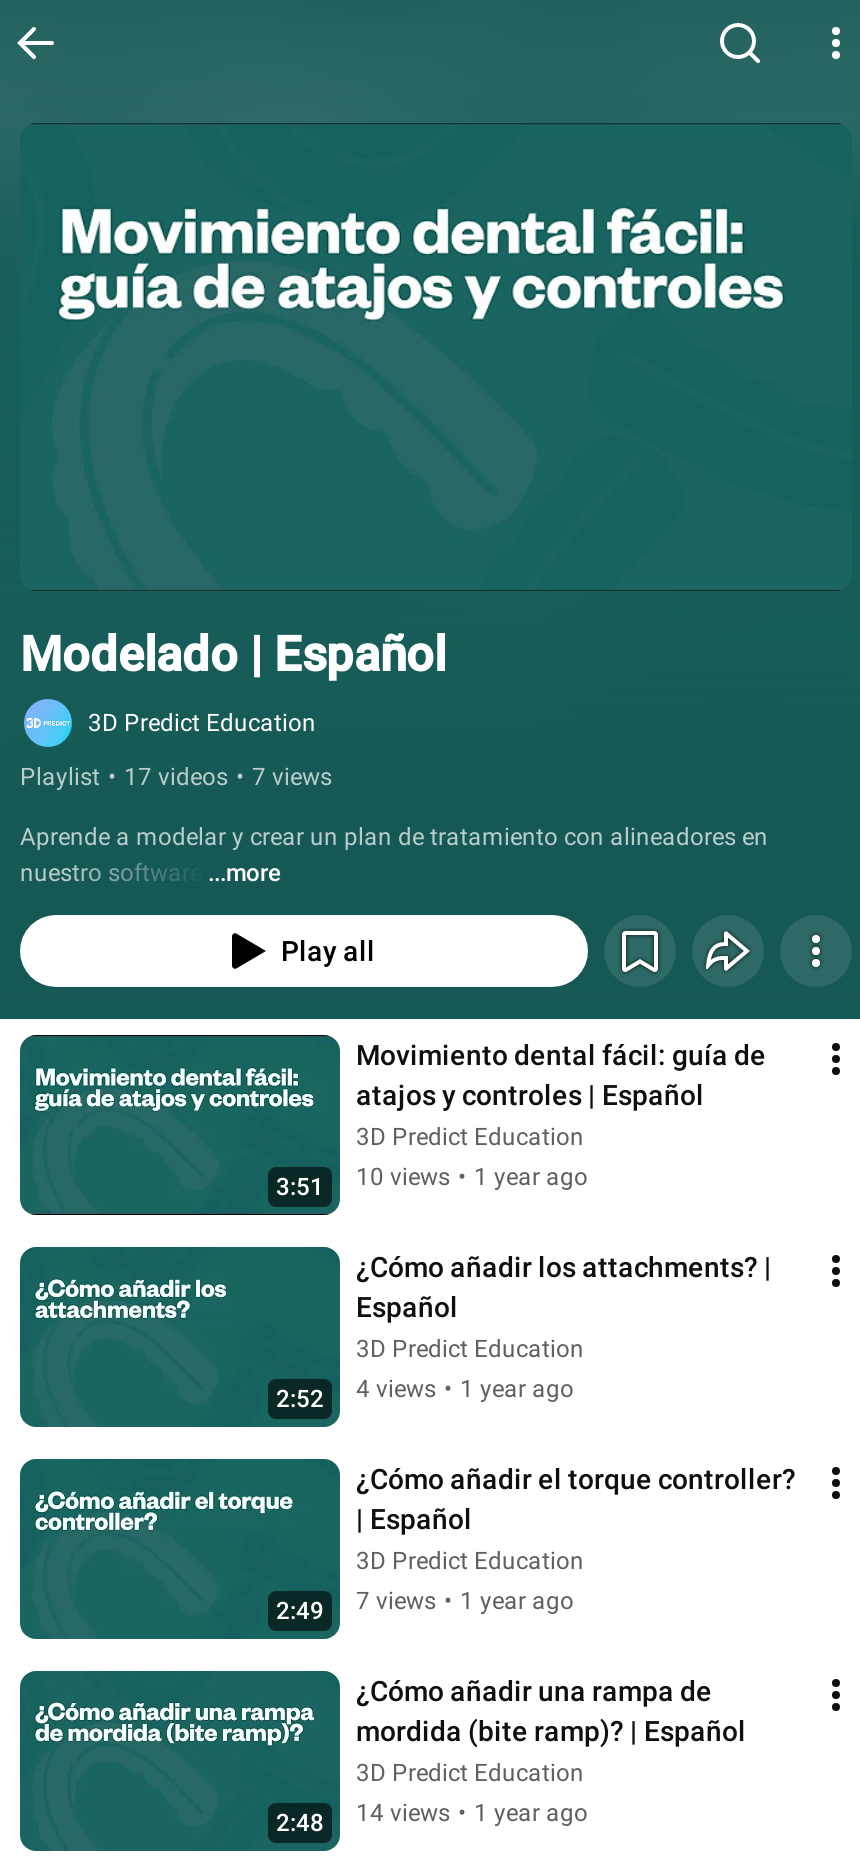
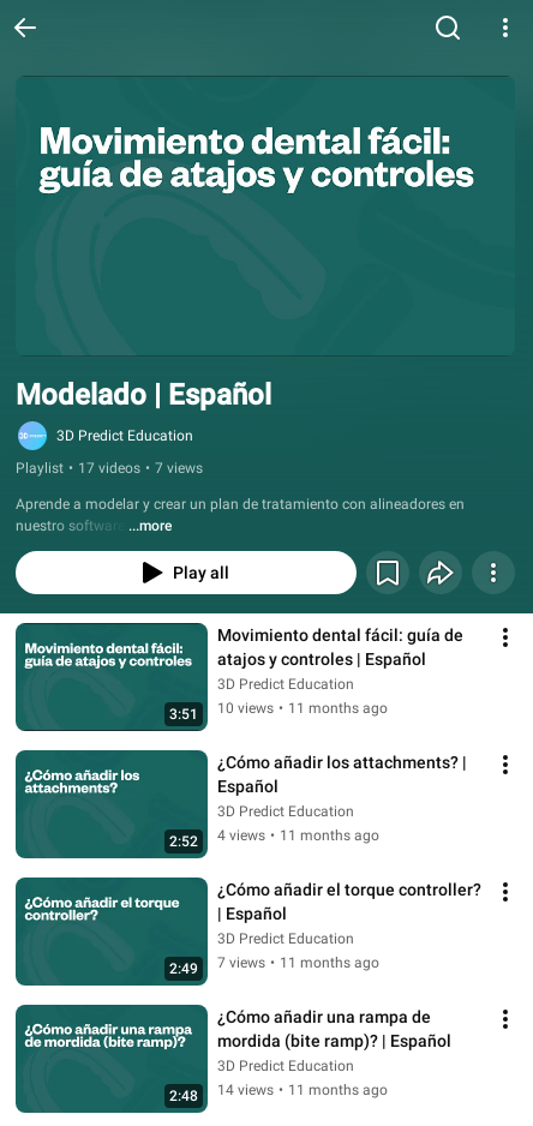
[356,1163,588,1191] 10 views • 1 year ago -> [217,700,388,717] 10 views • 11 months ago
[356,1375,574,1403] 4 views • 1 year ago -> [217,827,379,844] 4 views • 11 months ago
[356,1587,574,1615] 7 views • 1 year ago -> [217,954,379,971] 7 views • 11 months ago
[356,1799,588,1827] 14 views • 1 year ago -> [217,1082,388,1099] 14 views • 11 months ago

